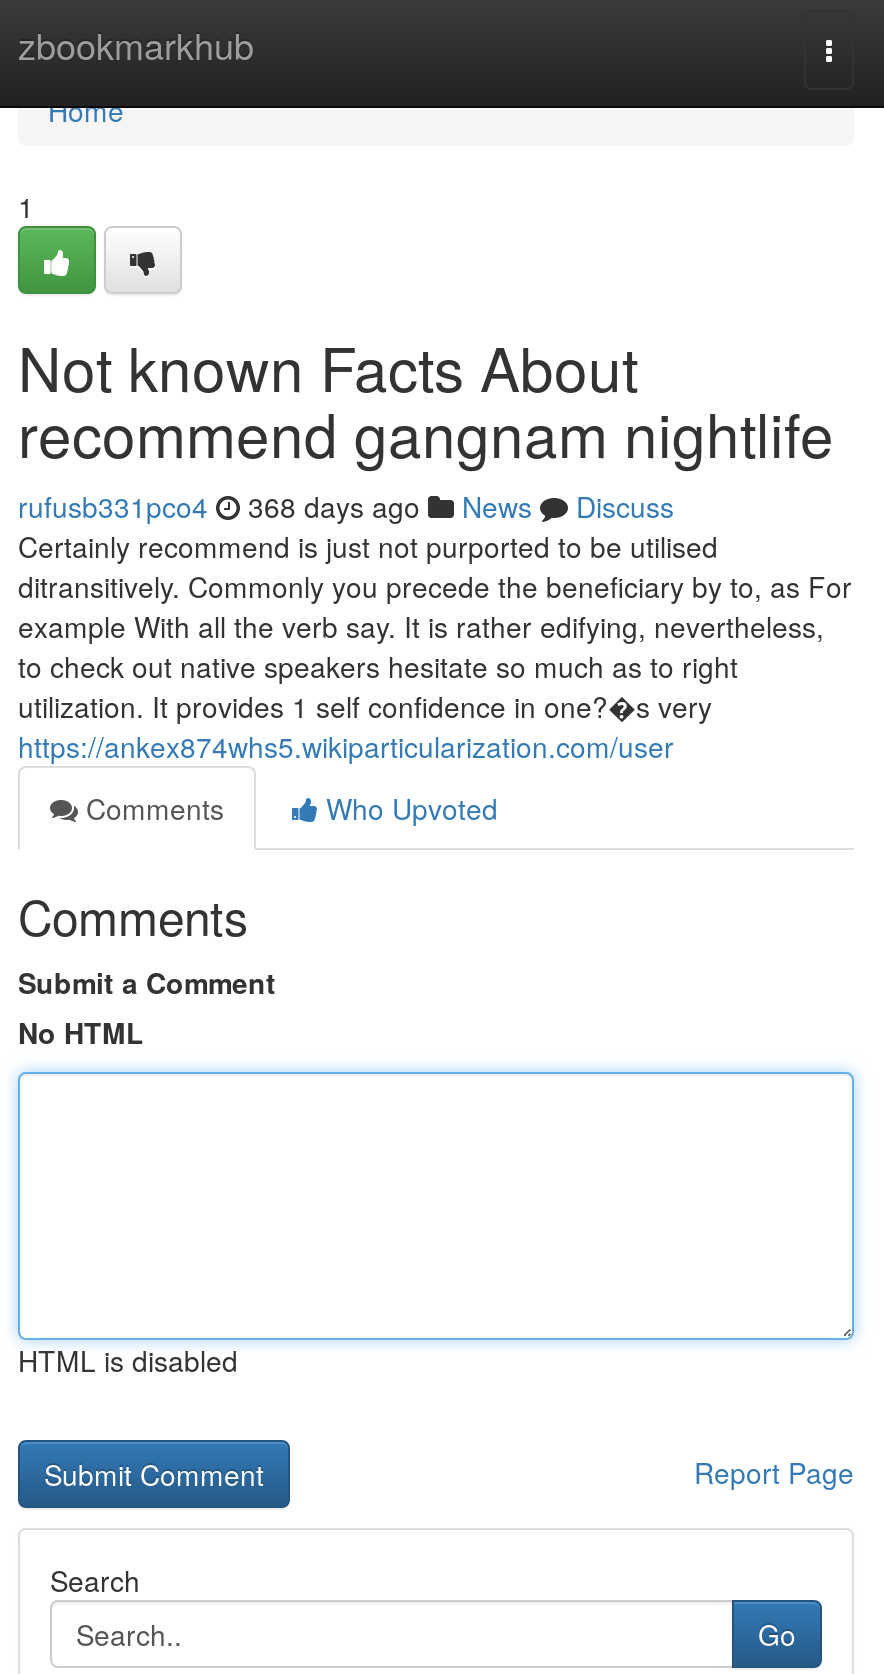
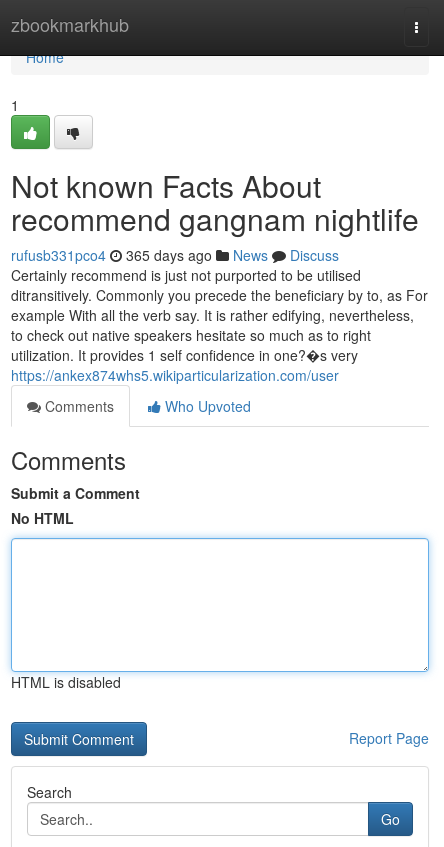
[18,486,674,526] rufusb331pco4 368 days ago News Discuss -> [11,245,339,265] rufusb331pco4 365 days ago News Discuss

